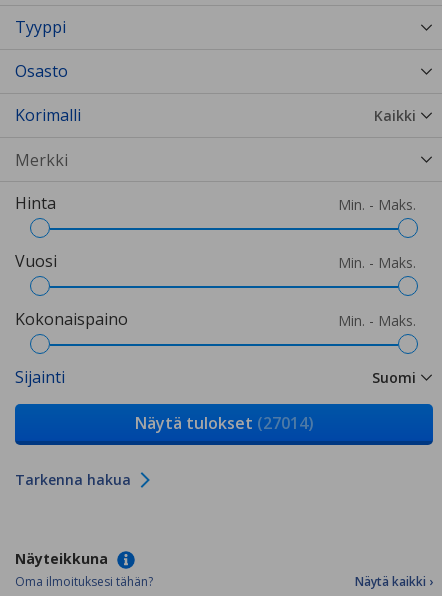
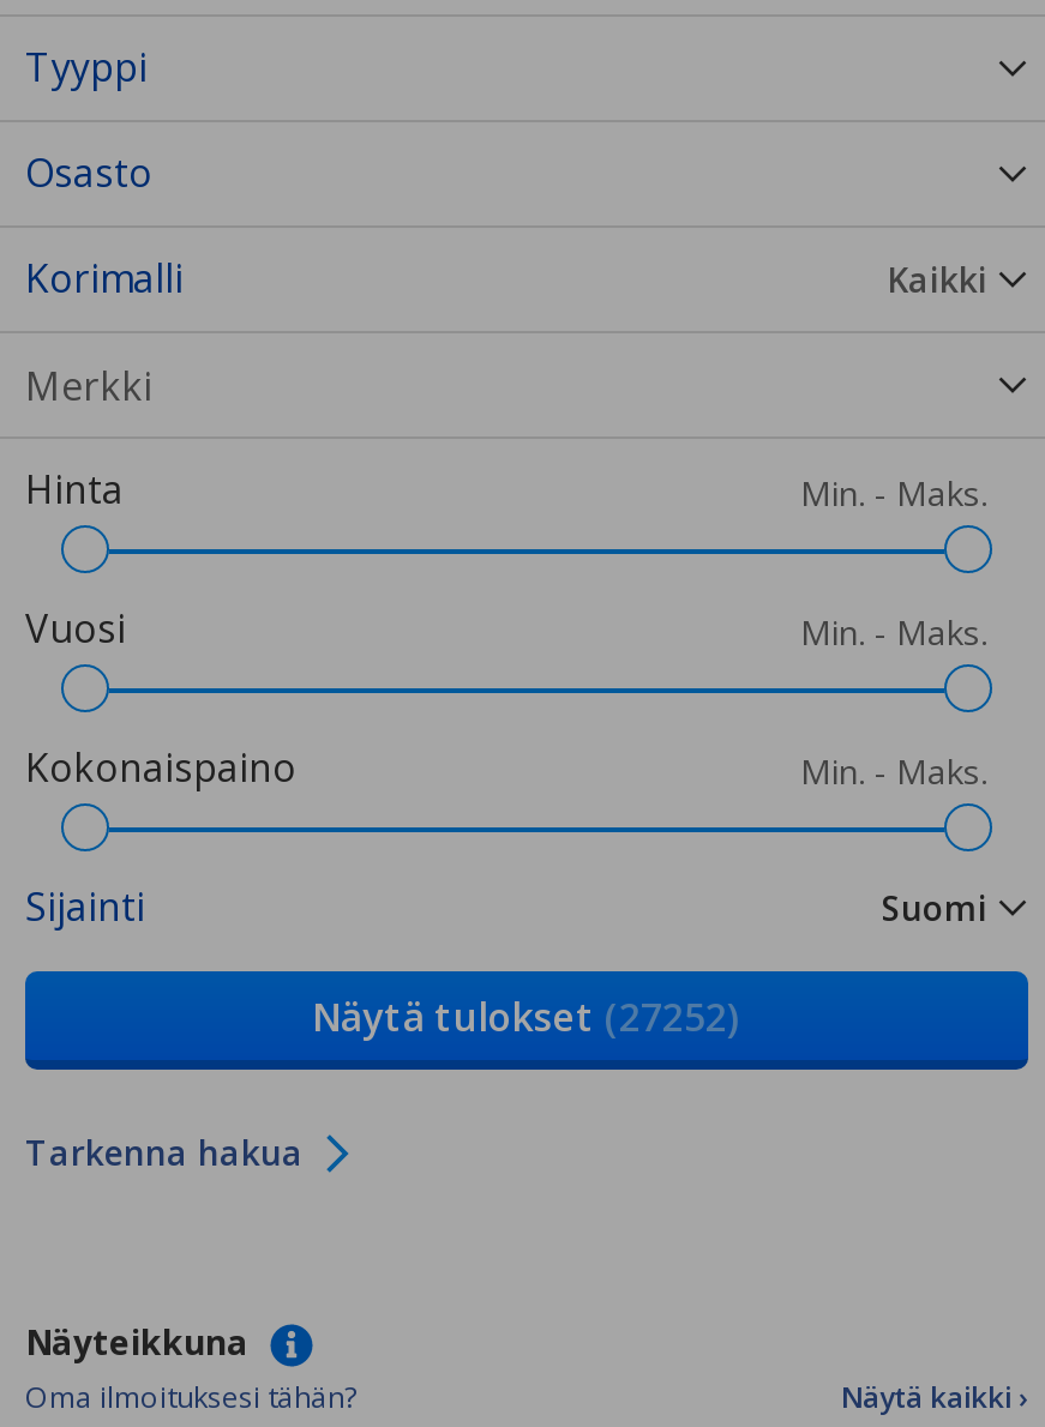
[134,412,313,434] Näytä tulokset (27014) -> [312,991,741,1043] Näytä tulokset (27252)

